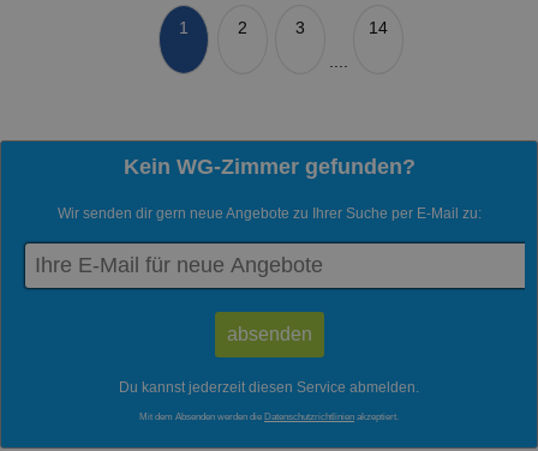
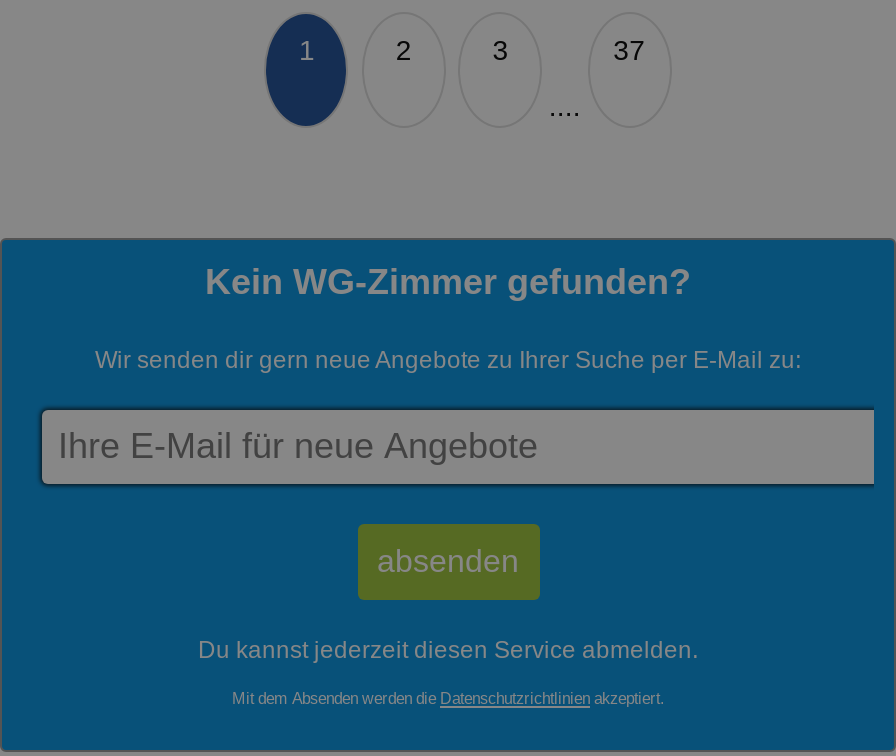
[368,18,387,37] 14 -> [613,34,645,66] 37

